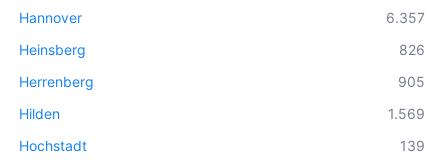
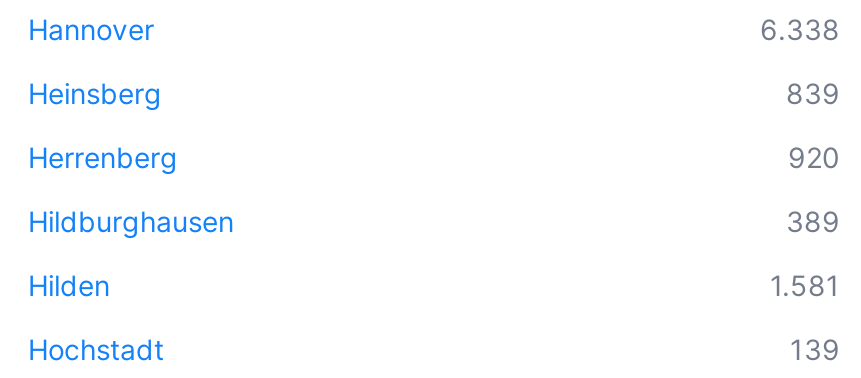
[386,9,425,26] 6.357 -> [760,11,840,45] 6.338
[399,41,425,58] 826 -> [786,75,840,109] 839
[398,73,425,90] 905 -> [28,139,840,237] 920 | Hildburghausen | 389
[388,105,425,122] 1.569 -> [770,267,840,301] 1.581

